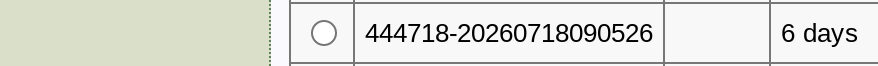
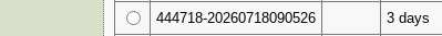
[781,18,859,48] 6 days -> [387,10,430,26] 3 days

